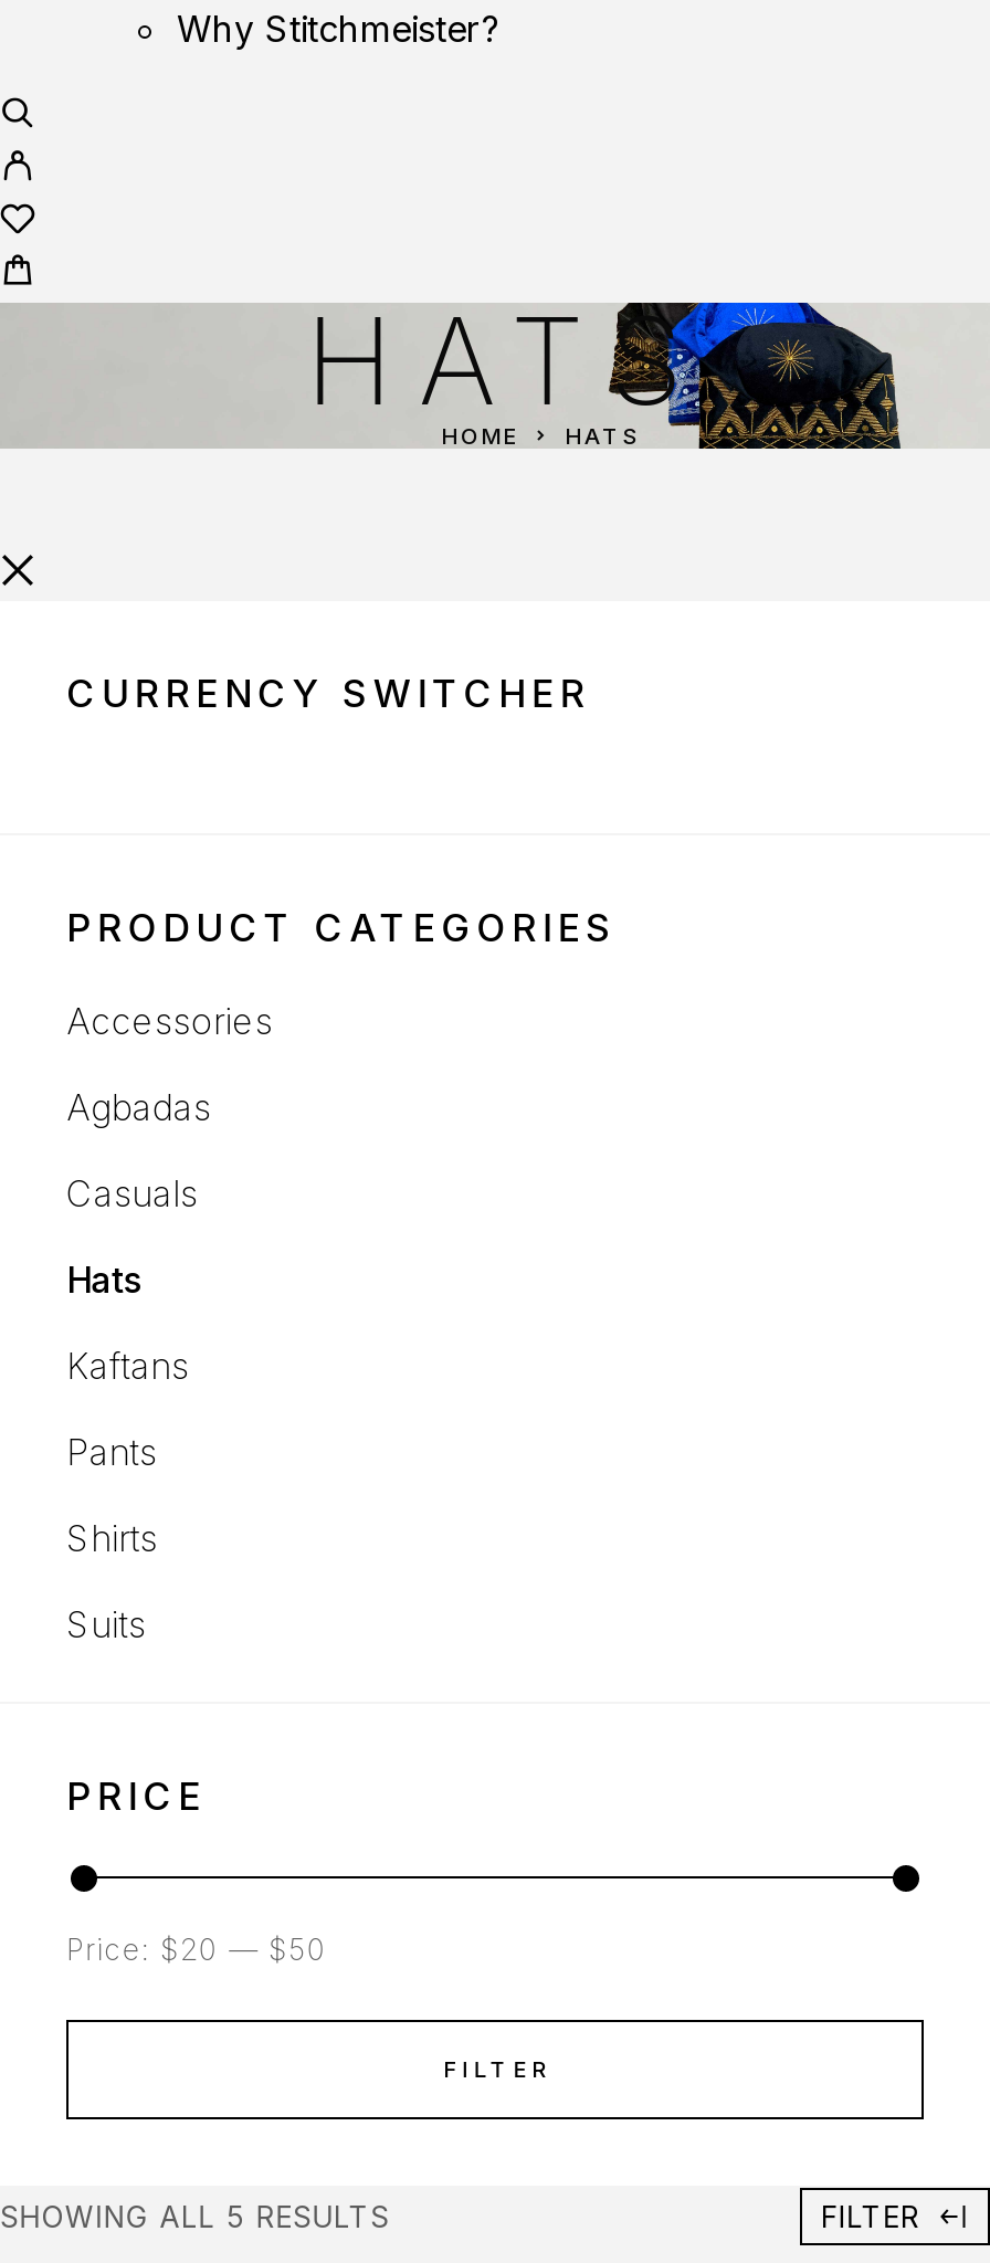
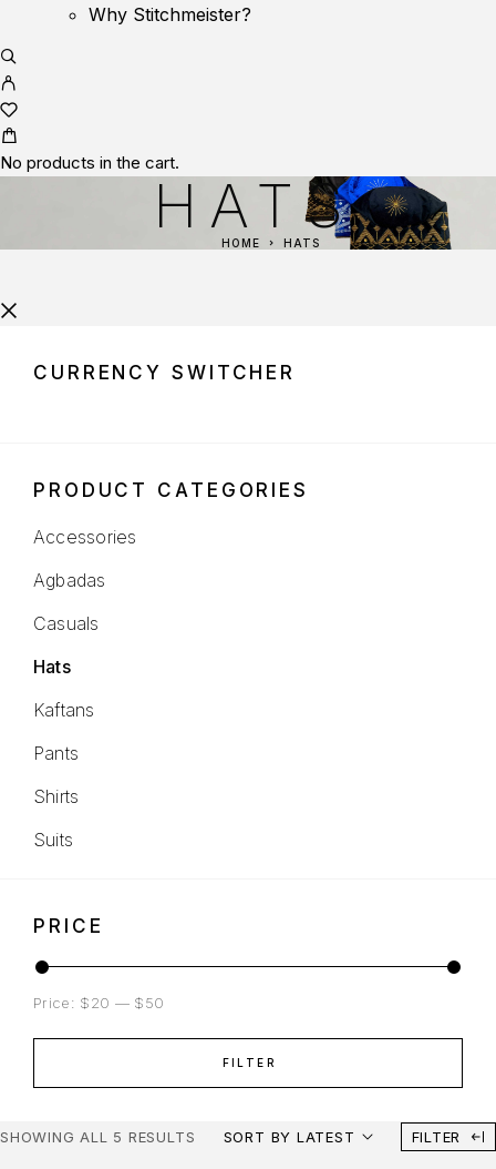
none -> [0,152,179,173] No products in the cart.
none -> [223,1128,355,1146] SORT BY LATEST

